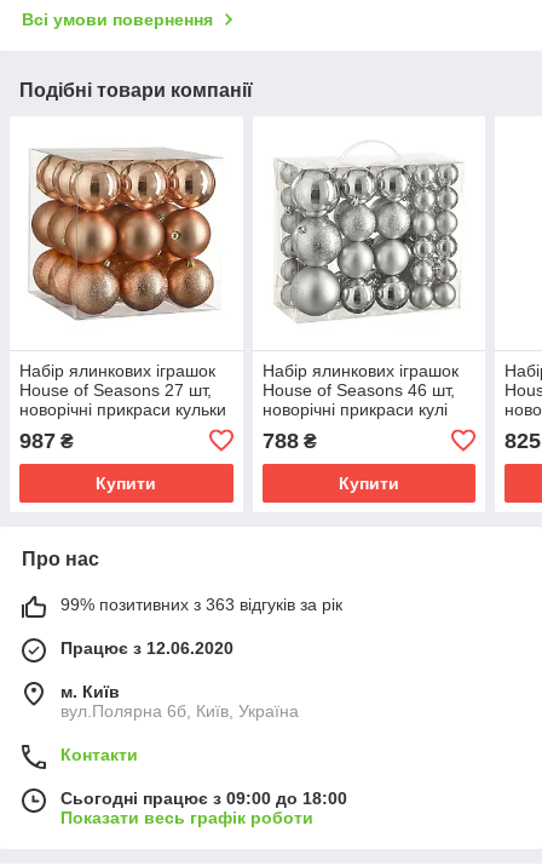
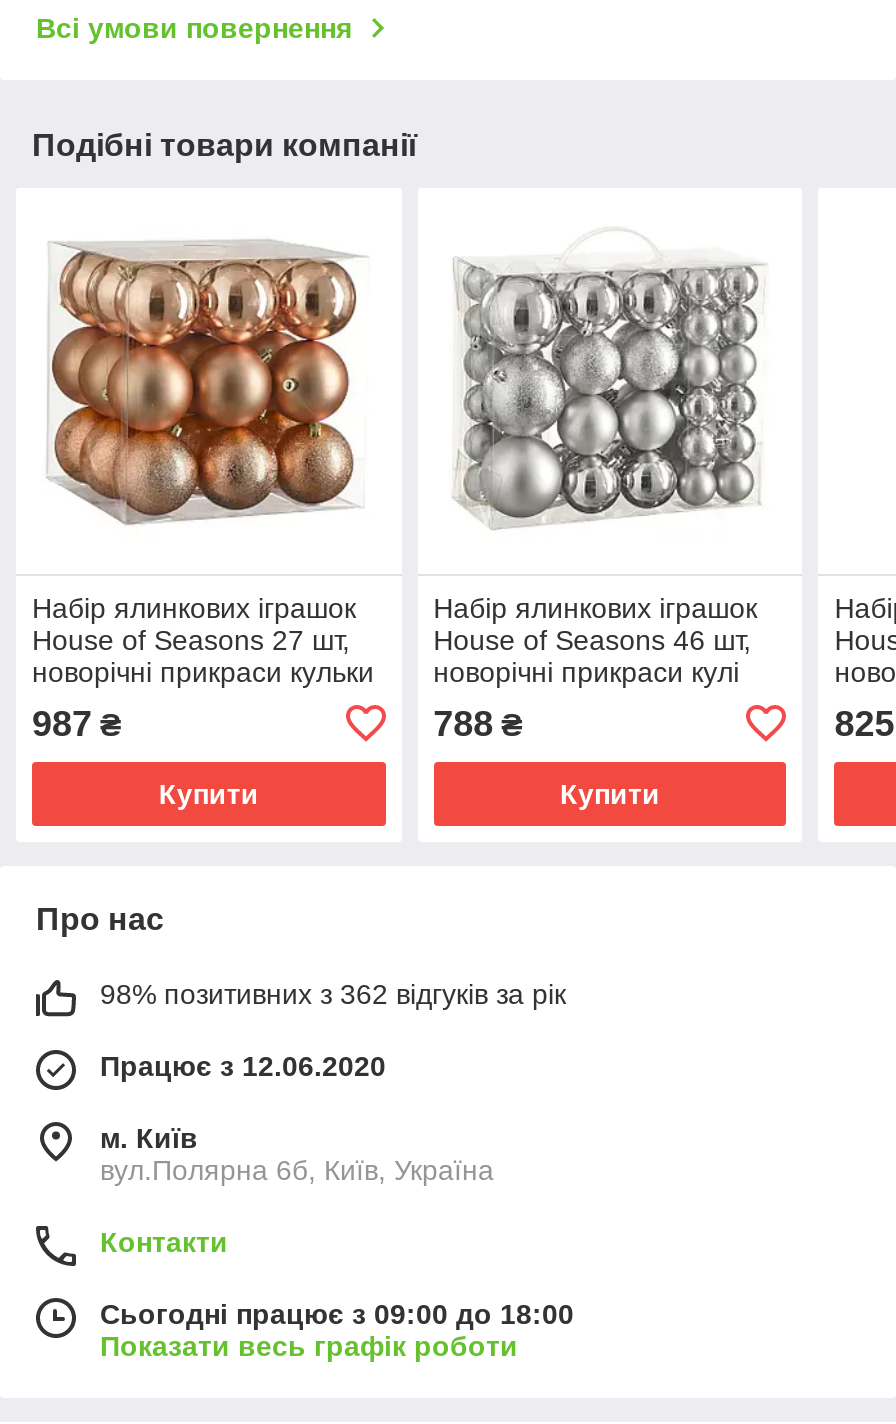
[60,594,342,614] 99% позитивних з 363 відгуків за рік -> [100,978,566,1010] 98% позитивних з 362 відгуків за рік

